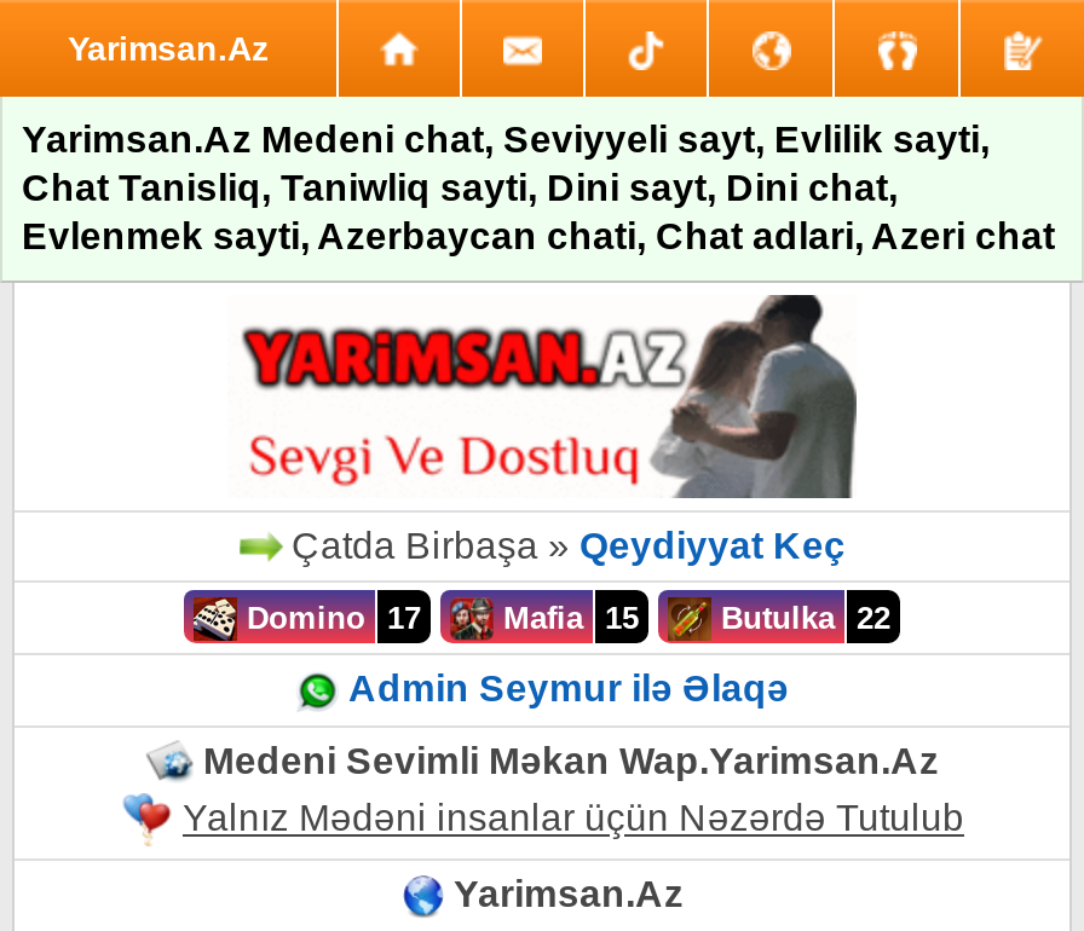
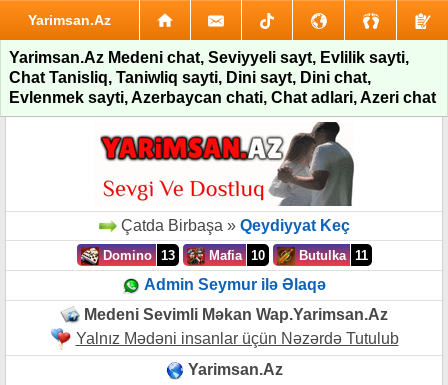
[237,601,421,637] Domino 17 -> [98,248,174,263] Domino 13
[494,601,639,637] Mafia 15 -> [204,248,264,263] Mafia 10
[711,601,890,637] Butulka 22 -> [294,248,367,263] Butulka 11

